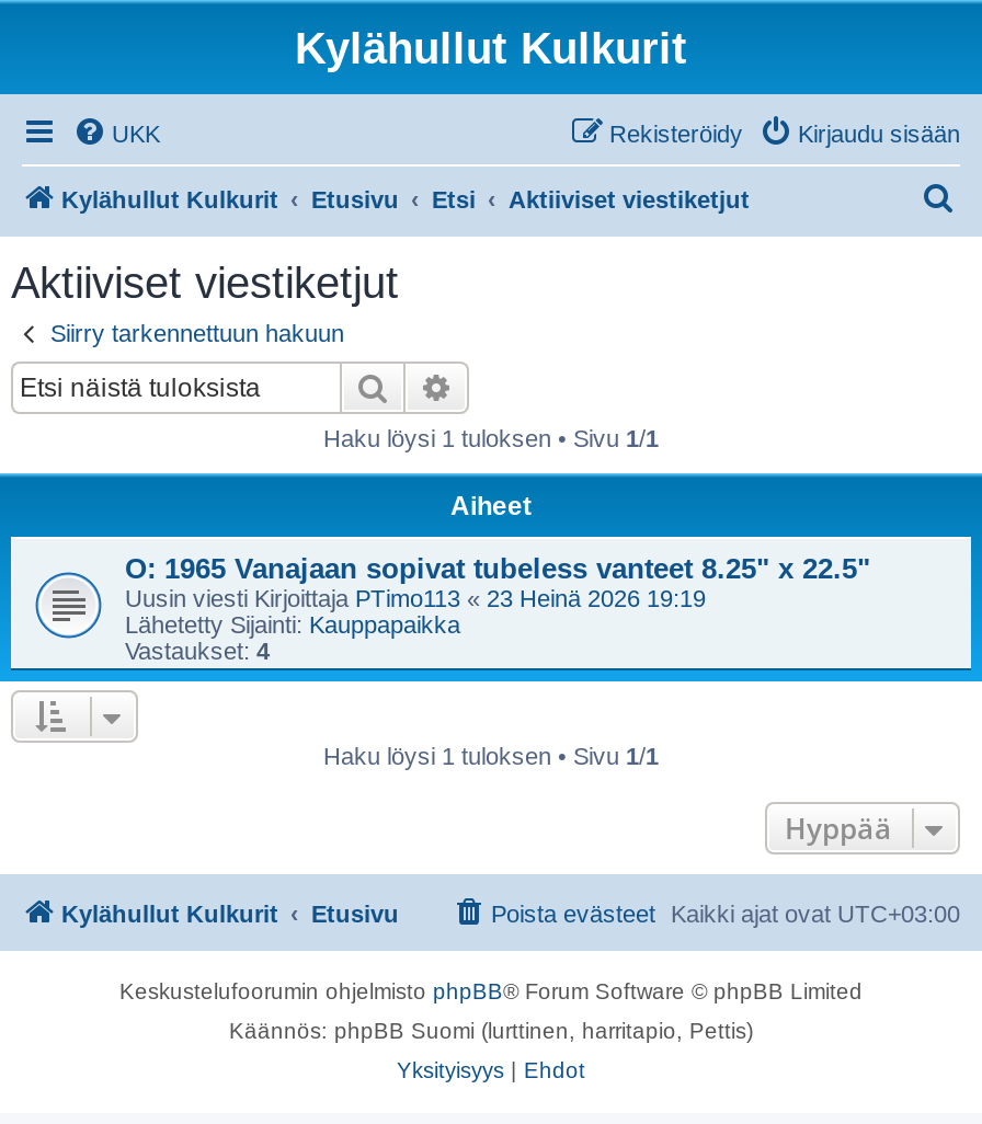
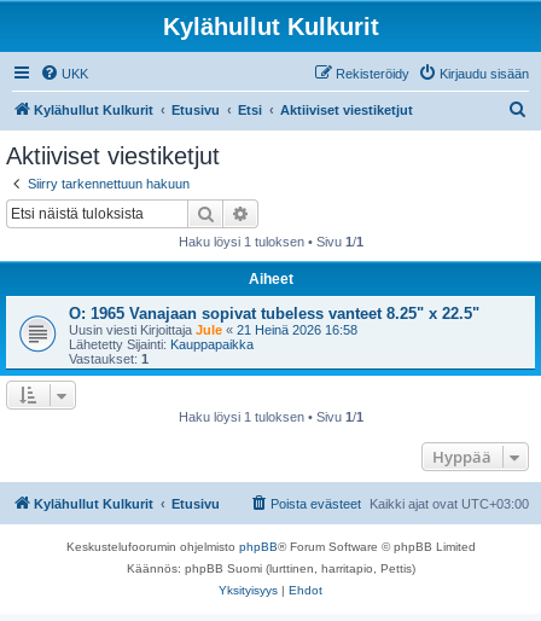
[125,584,706,610] Uusin viesti Kirjoittaja PTimo113 «23 Heinä 2026 19:19 -> [69,322,357,336] Uusin viesti Kirjoittaja Jule «21 Heinä 2026 16:58
[125,636,270,663] Vastaukset:4 -> [69,351,149,365] Vastaukset:1

